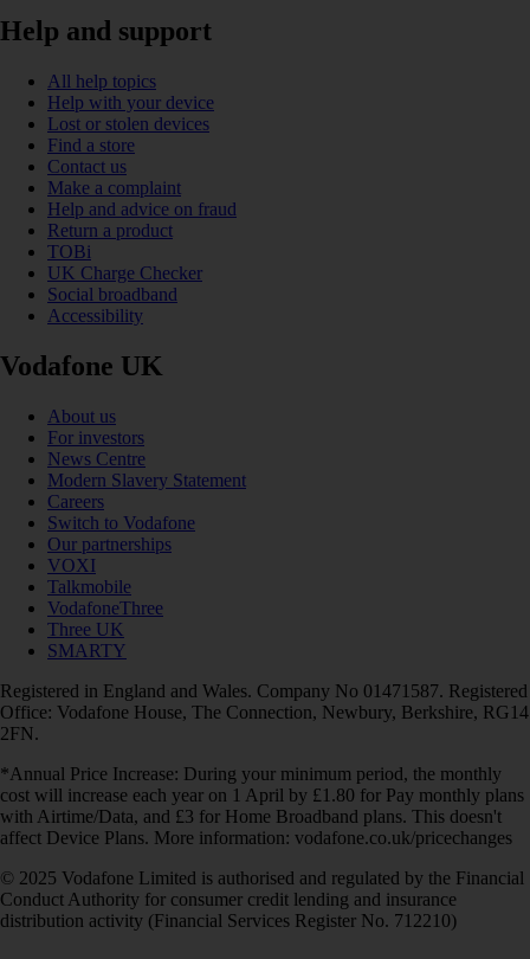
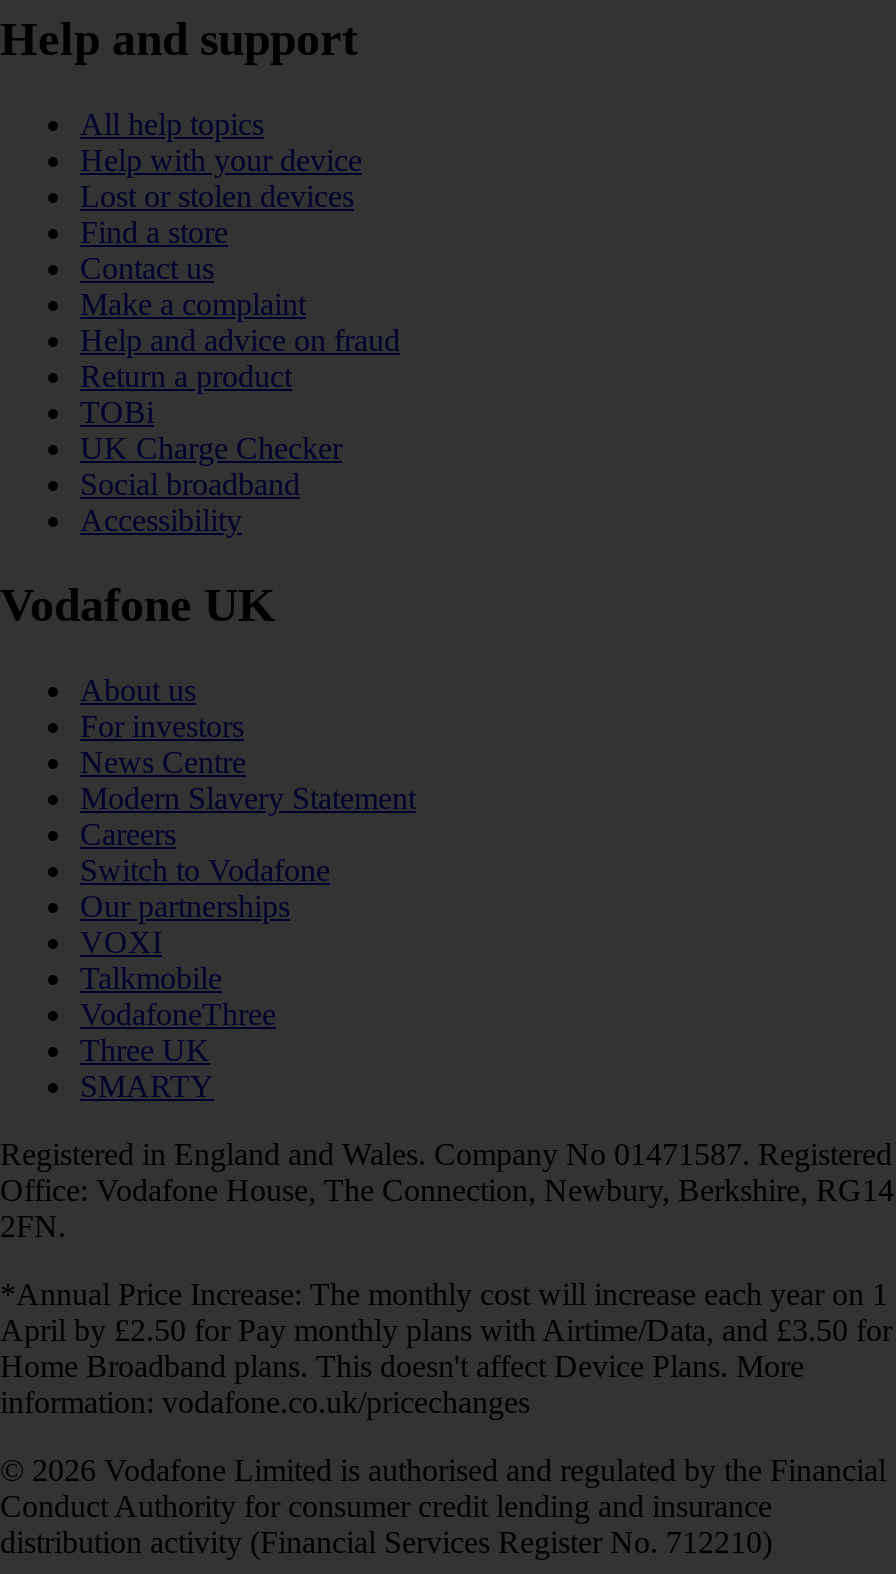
[0,763,524,847] *Annual Price Increase: During your minimum period, the monthly | cost will increase each year on 1 April by £1.80 for Pay monthly plans | with Airtime/Data, and £3 for Home Broadband plans. This doesn't | affect Device Plans. More information: vodafone.co.uk/pricechanges -> [0,1276,892,1418] *Annual Price Increase: The monthly cost will increase each year on 1 | April by £2.50 for Pay monthly plans with Airtime/Data, and £3.50 for | Home Broadband plans. This doesn't affect Device Plans. More | information: vodafone.co.uk/pricechanges
[0,867,524,887] © 2025 Vodafone Limited is authorised and regulated by the Financial -> [0,1452,886,1486] © 2026 Vodafone Limited is authorised and regulated by the Financial

